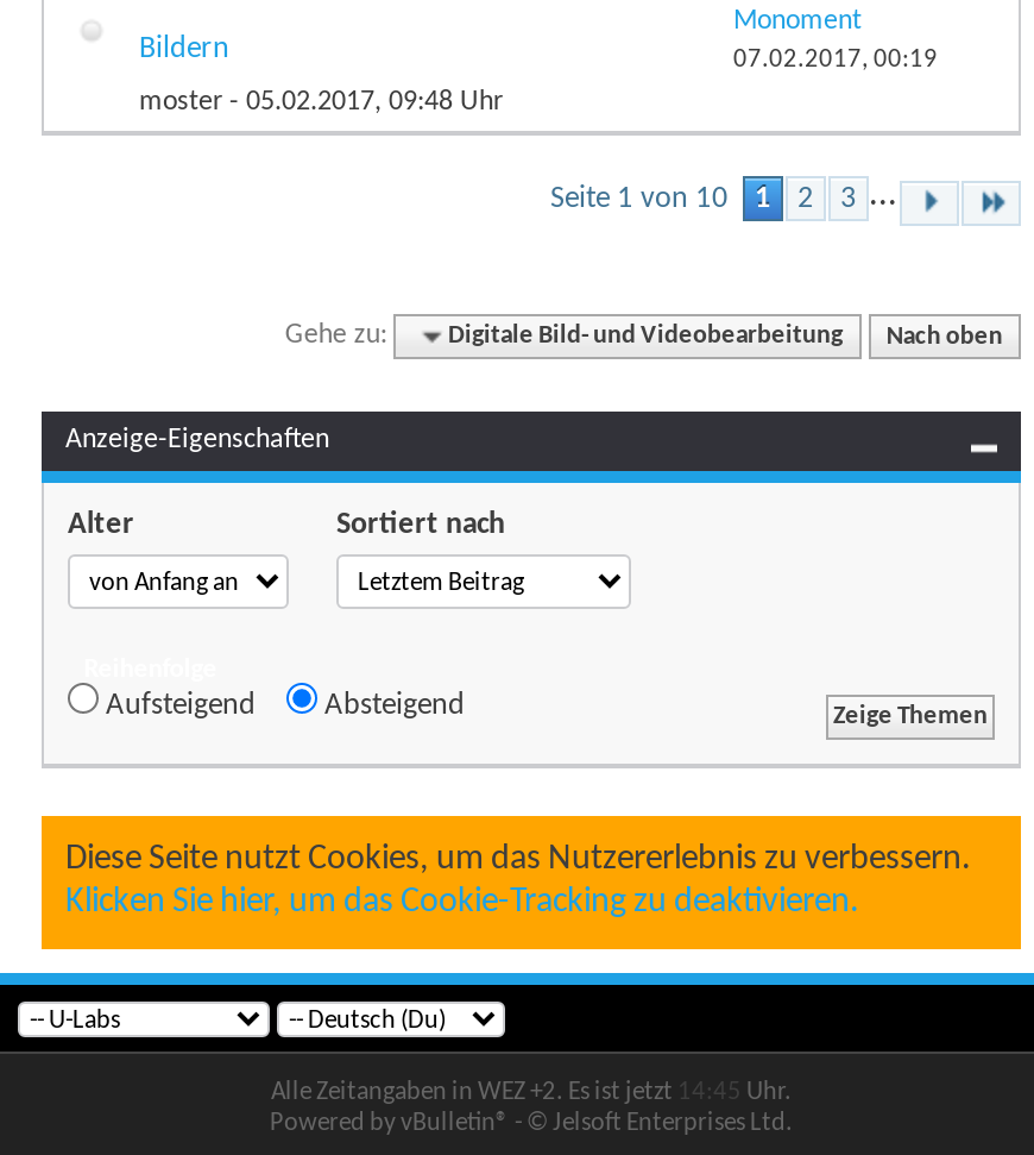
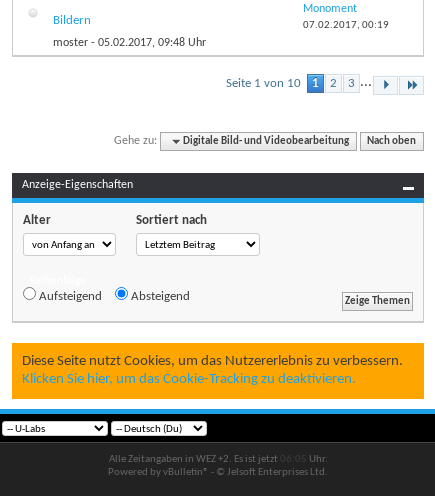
[271,1080,792,1106] Alle Zeitangaben in WEZ +2. Es ist jetzt 14:45 Uhr. -> [108,454,327,465] Alle Zeitangaben in WEZ +2. Es ist jetzt 06:05 Uhr.

